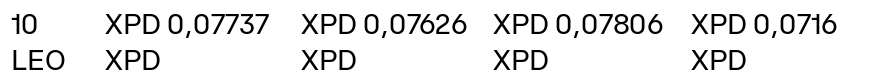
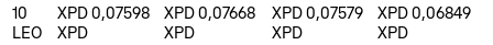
[105,5,269,41] XPD 0,07737 -> [57,3,150,22] XPD 0,07598
[301,5,467,41] XPD 0,07626 -> [164,3,255,22] XPD 0,07668
[493,5,663,41] XPD 0,07806 -> [272,3,363,22] XPD 0,07579
[691,5,837,41] XPD 0,0716 -> [377,3,471,22] XPD 0,06849

